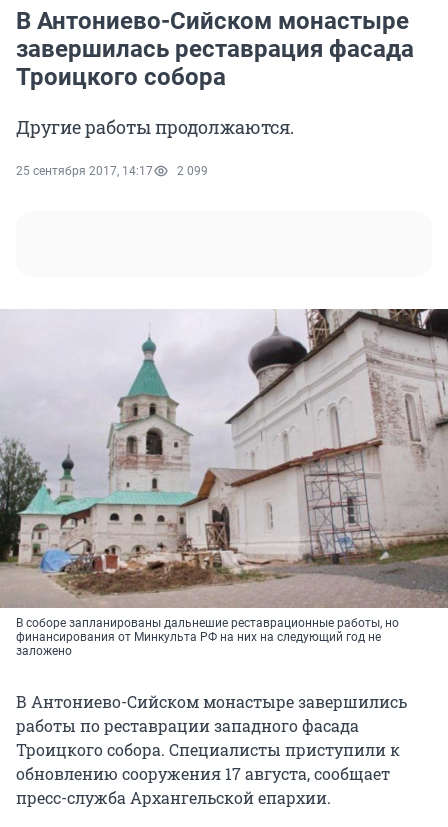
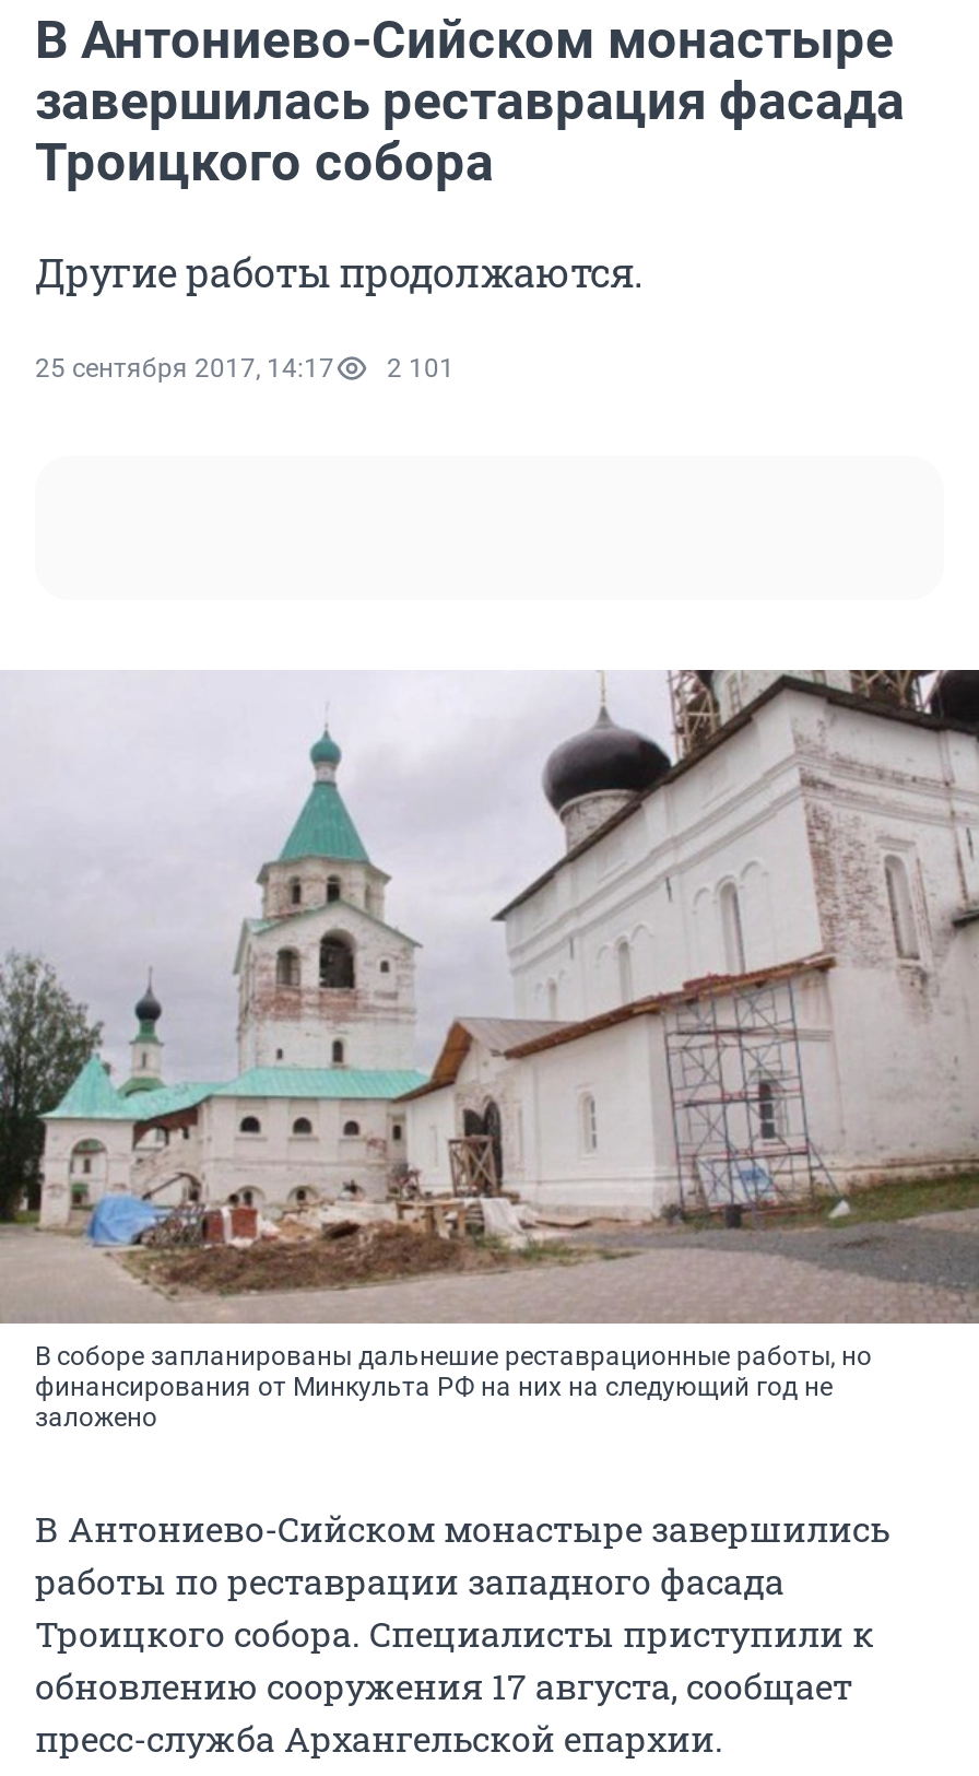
[16,164,208,178] 25 сентября 2017, 14:17 2 099 -> [35,353,455,384] 25 сентября 2017, 14:17 2 101

